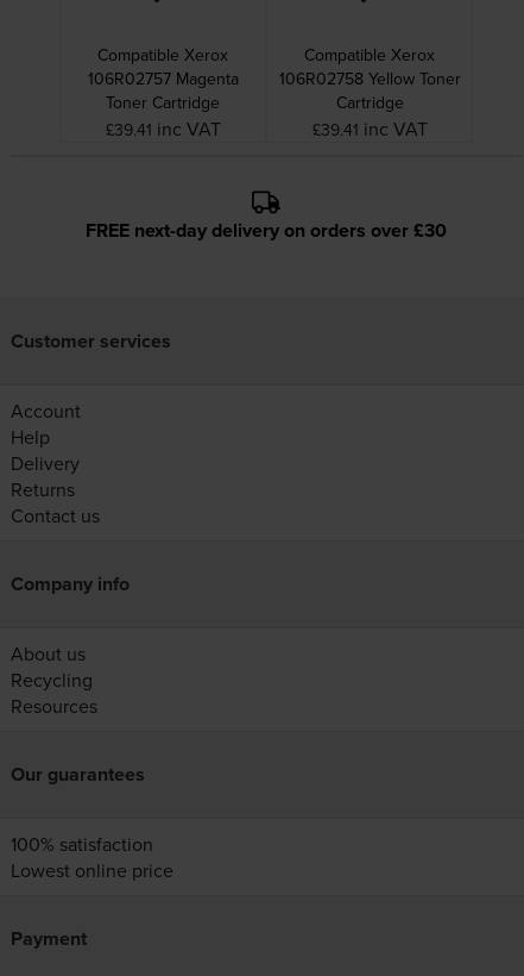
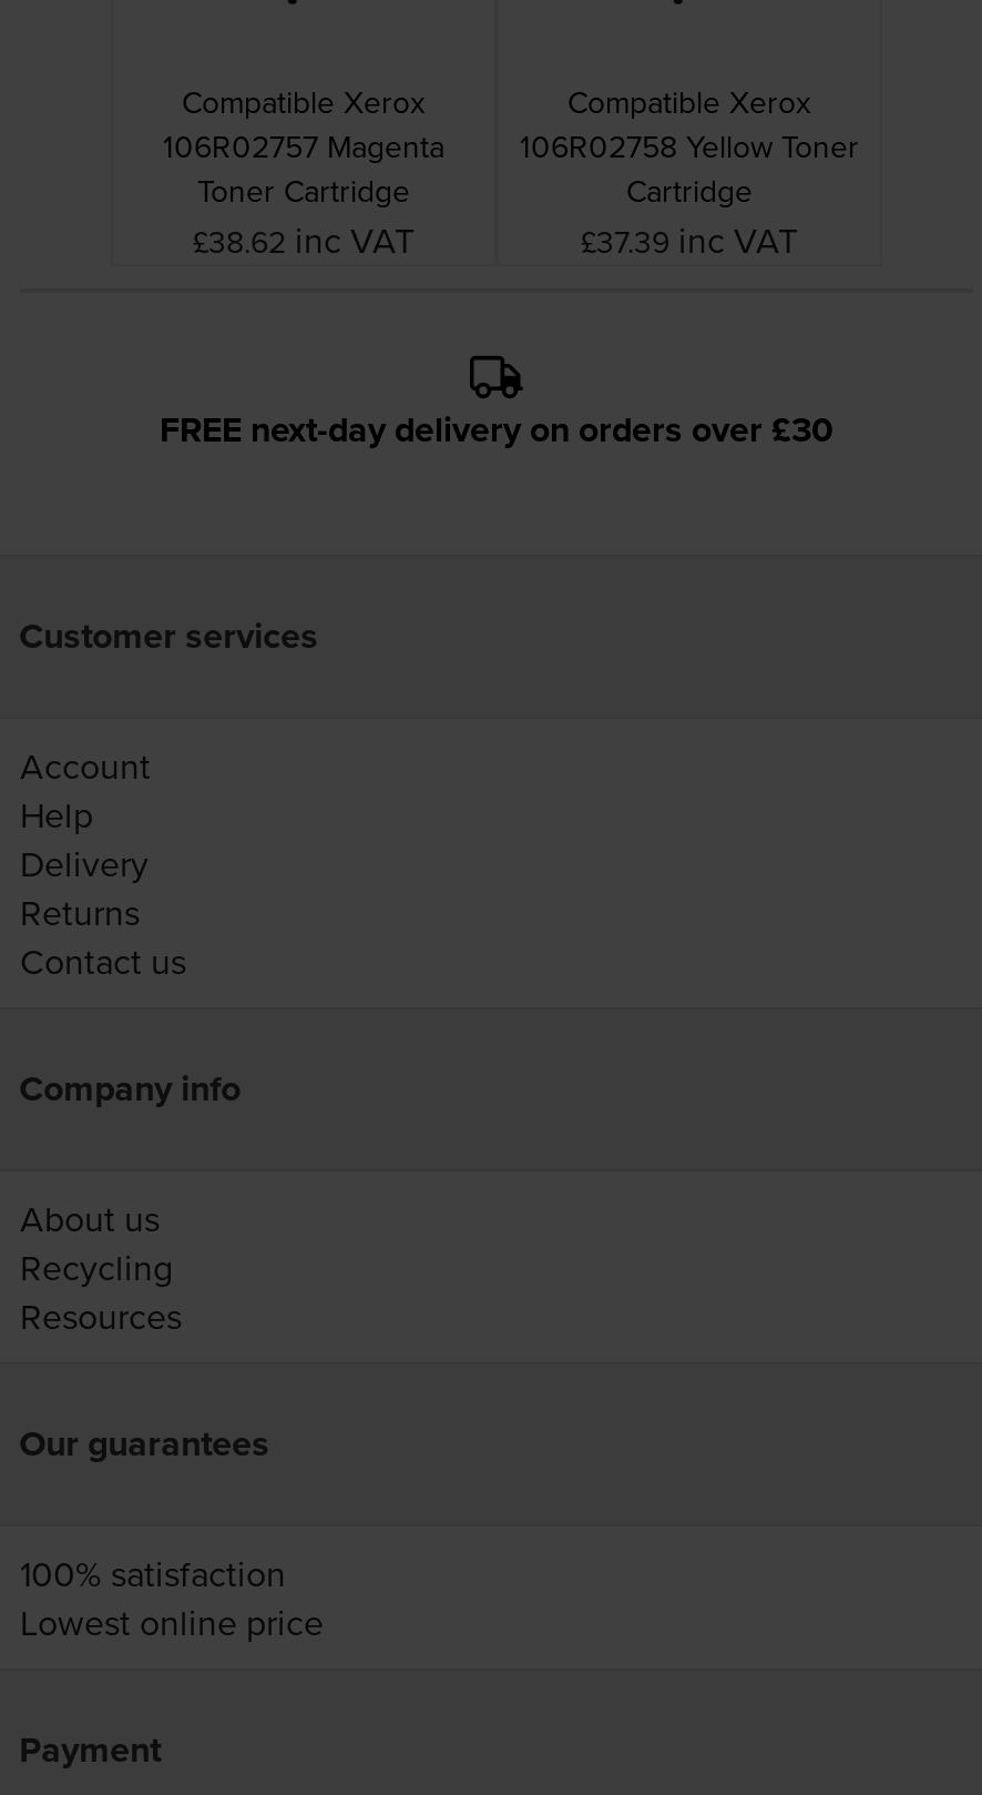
[105,115,220,141] £39.41 inc VAT -> [193,215,415,263] £38.62 inc VAT
[312,115,427,141] £39.41 inc VAT -> [581,215,798,263] £37.39 inc VAT

